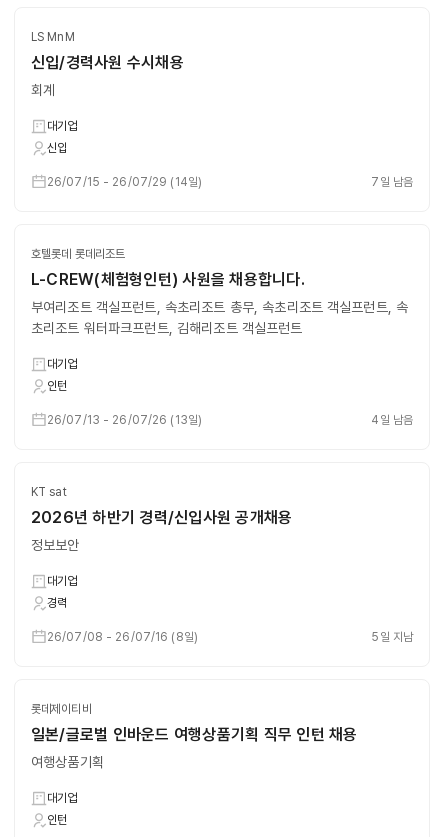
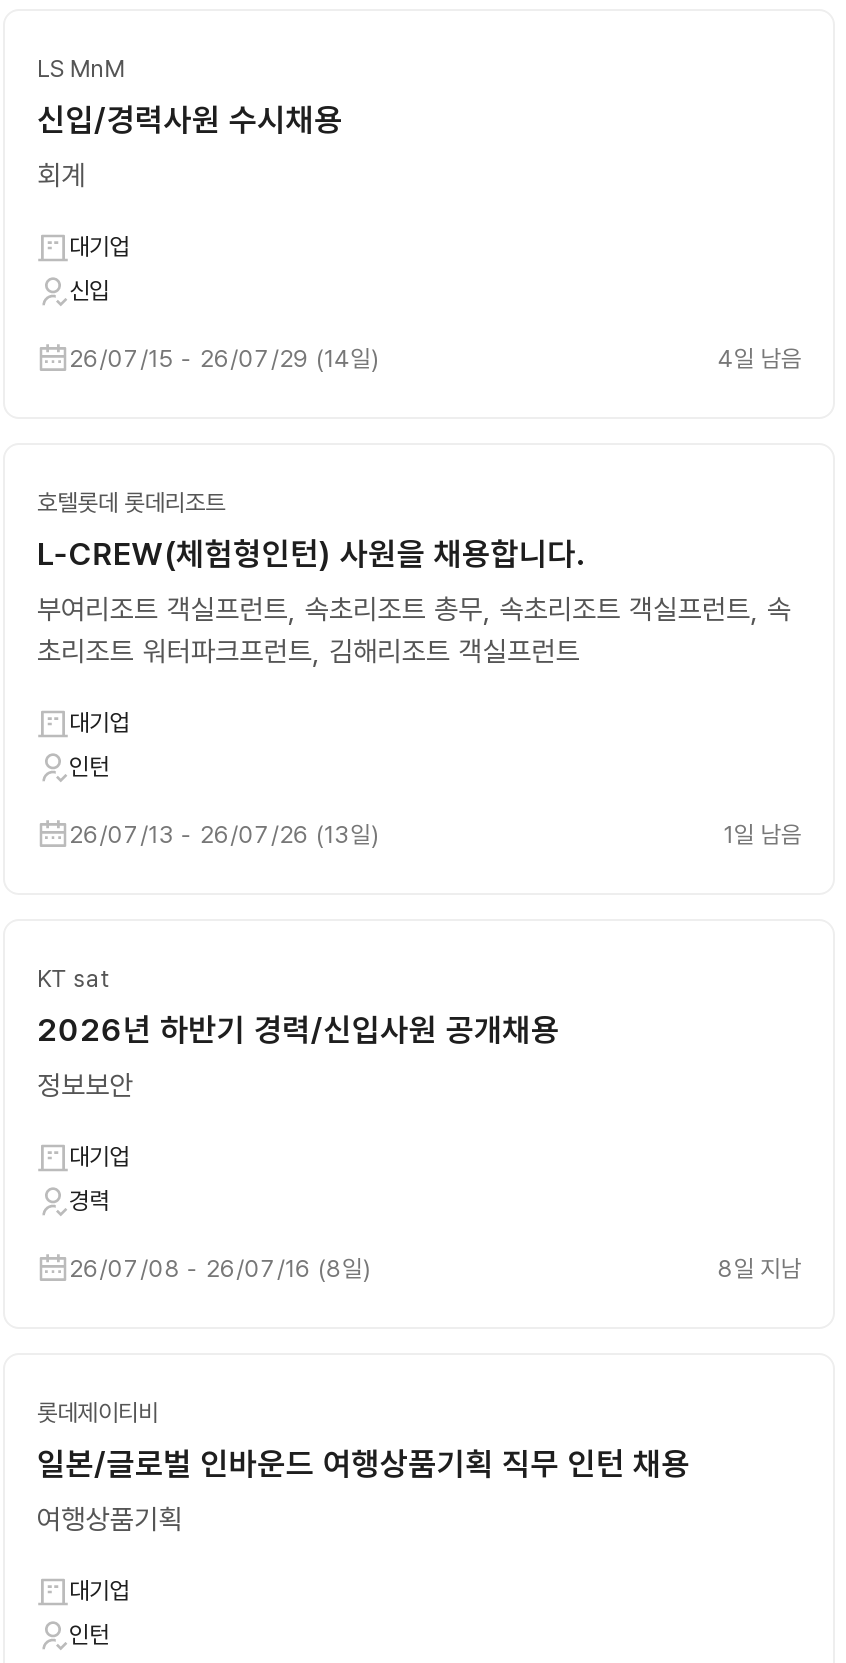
[371,175,413,189] 7일 남음 -> [718,345,801,373] 4일 남음
[371,413,413,427] 4일 남음 -> [724,821,801,849] 1일 남음
[371,630,413,644] 5일 지남 -> [718,1255,801,1283] 8일 지남

